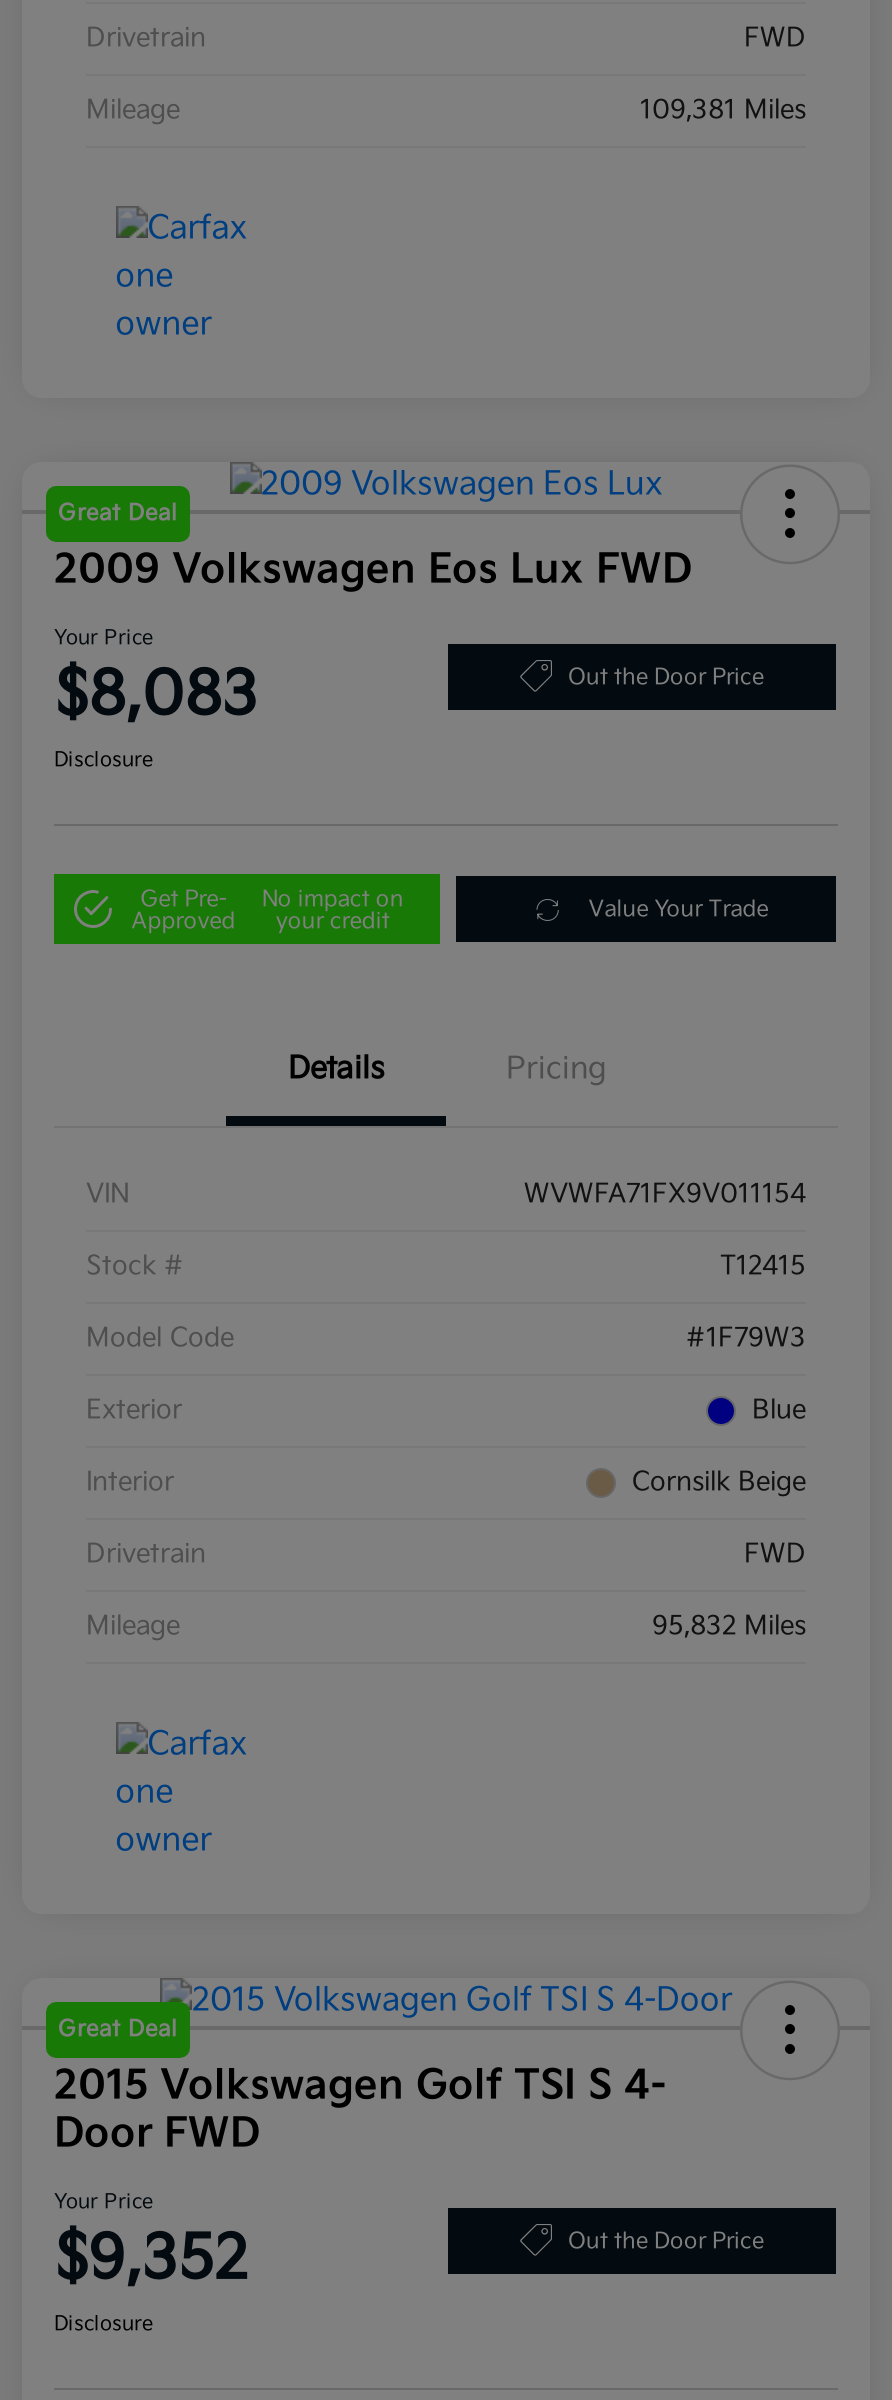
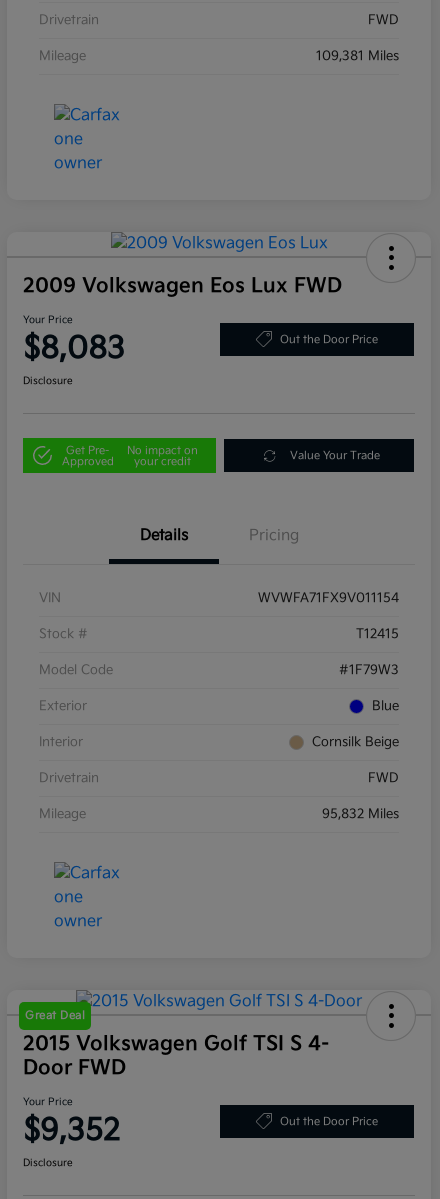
[58,500,178,526] Great Deal -> none

